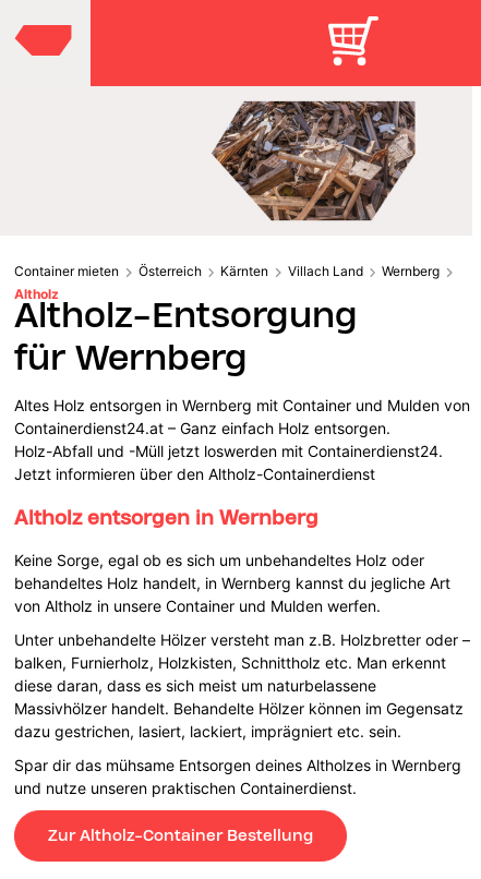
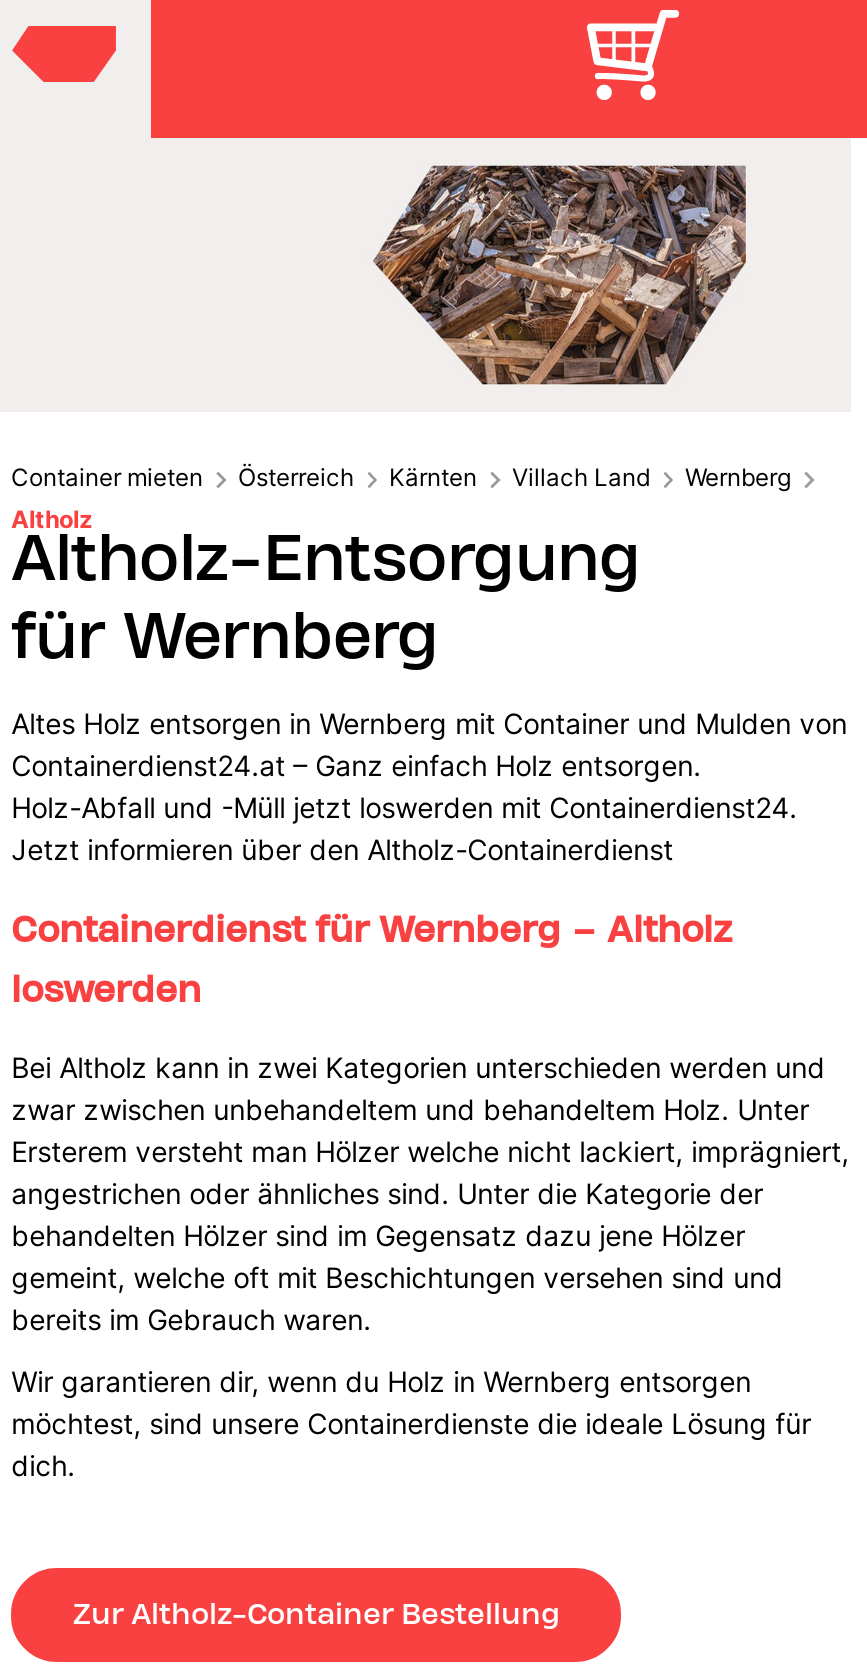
[14,505,470,797] Altholz entsorgen in Wernberg | Keine Sorge, egal ob es sich um unbehandeltes Holz oder | behandeltes Holz handelt, in Wernberg kannst du jegliche Art | von Altholz in unsere Container und Mulden werfen. | Unter unbehandelte Hölzer versteht man z.B. Holzbretter oder – | balken, Furnierholz, Holzkisten, Schnittholz etc. Man erkennt | diese daran, dass es sich meist um naturbelassene | Massivhölzer handelt. Behandelte Hölzer können im Gegensatz | dazu gestrichen, lasiert, lackiert, imprägniert etc. sein. | Spar dir das mühsame Entsorgen deines Altholzes in Wernberg | und nutze unseren praktischen Containerdienst. -> [11,906,849,1482] Containerdienst für Wernberg – Altholz | loswerden | Bei Altholz kann in zwei Kategorien unterschieden werden und | zwar zwischen unbehandeltem und behandeltem Holz. Unter | Ersterem versteht man Hölzer welche nicht lackiert, imprägniert, | angestrichen oder ähnliches sind. Unter die Kategorie der | behandelten Hölzer sind im Gegensatz dazu jene Hölzer | gemeint, welche oft mit Beschichtungen versehen sind und | bereits im Gebrauch waren. | Wir garantieren dir, wenn du Holz in Wernberg entsorgen | möchtest, sind unsere Containerdienste die ideale Lösung für | dich.

